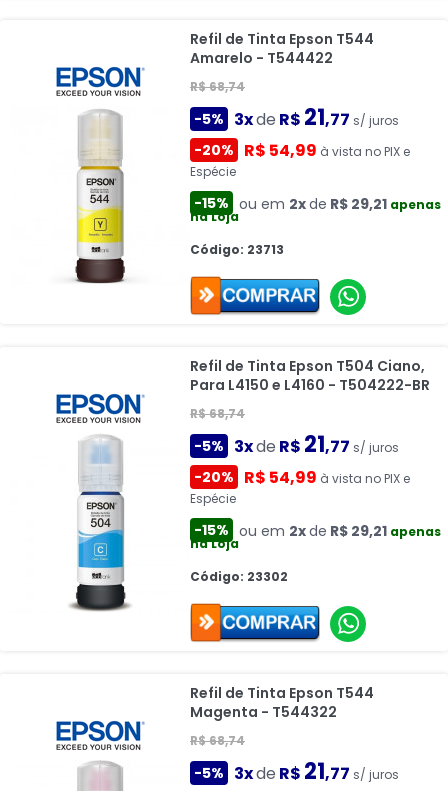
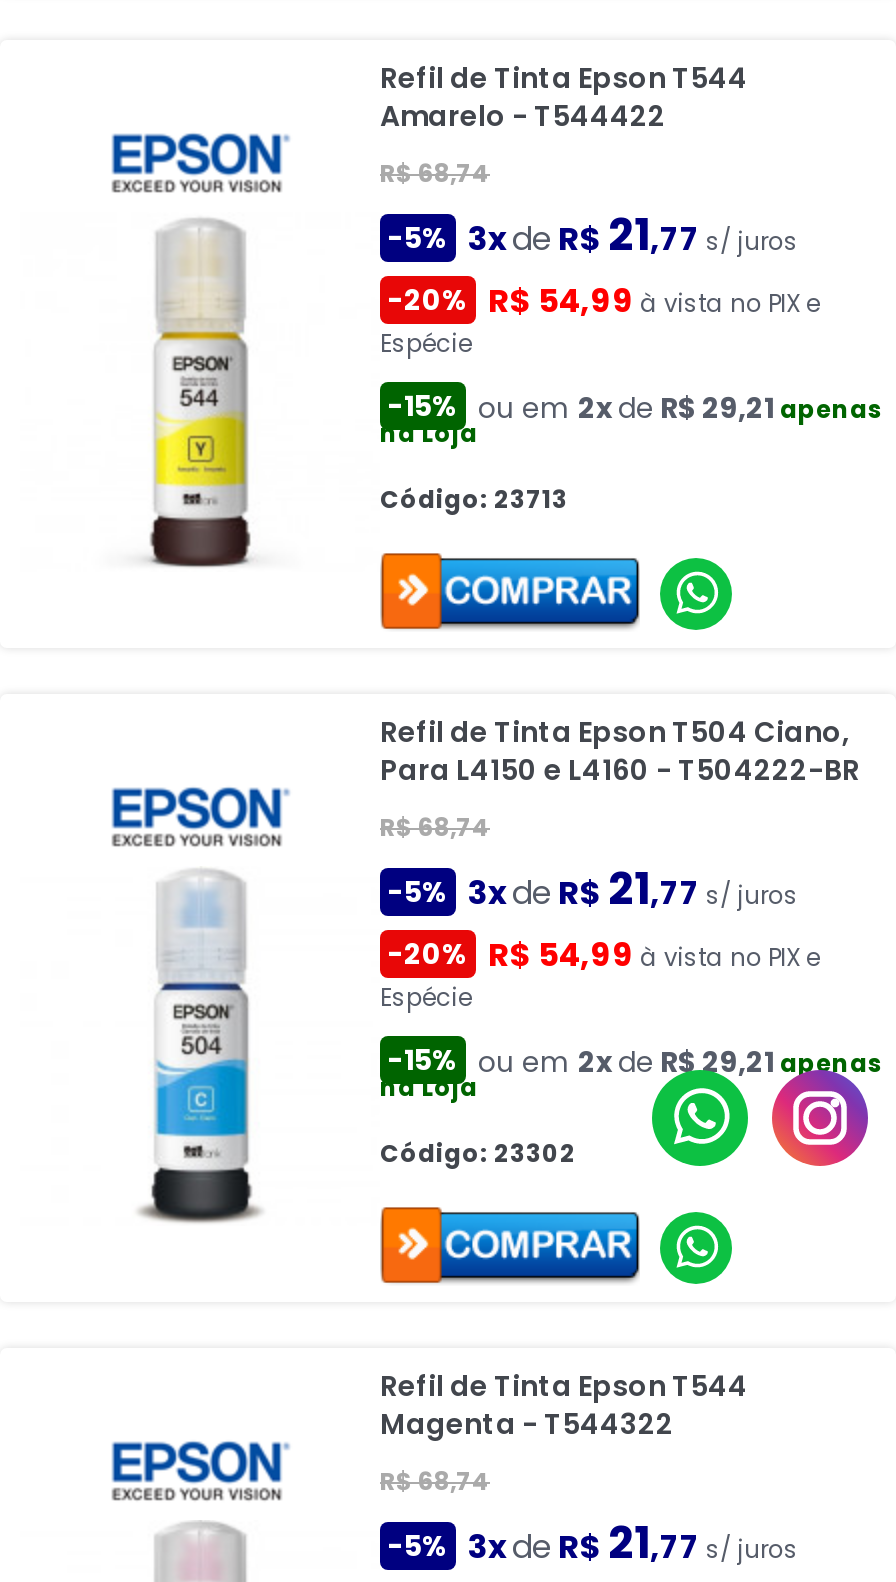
none -> [650,1088,750,1168] [image]
none -> [770,1088,870,1168] [image]

